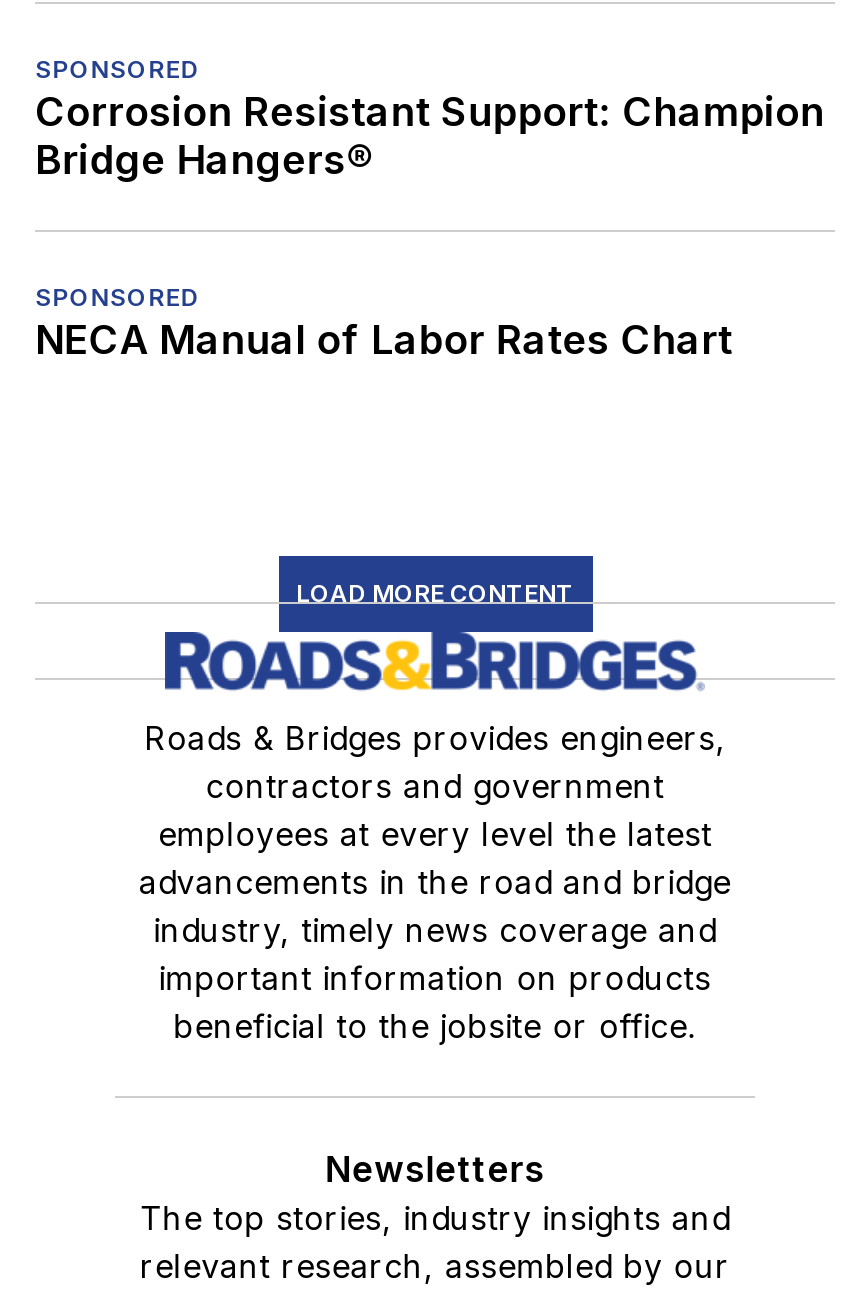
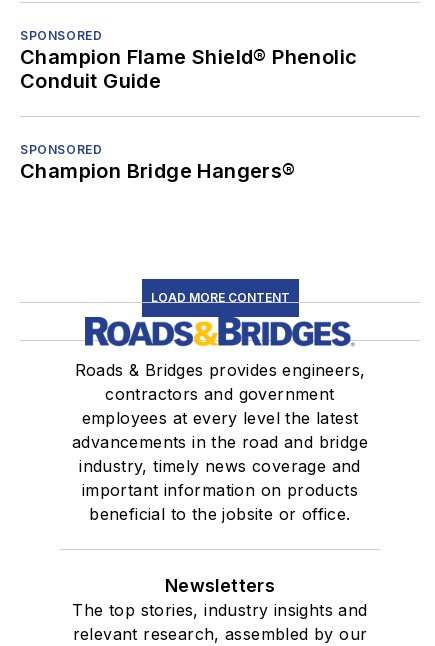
[35,87,825,183] Corrosion Resistant Support: Champion | Bridge Hangers® -> [20,45,357,93] Champion Flame Shield® Phenolic | Conduit Guide
[35,315,733,363] NECA Manual of Labor Rates Chart -> [20,159,296,183] Champion Bridge Hangers®

